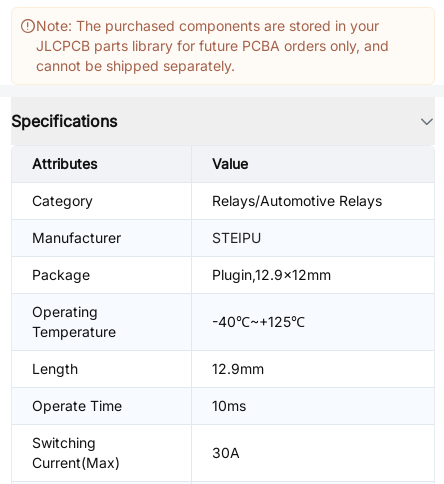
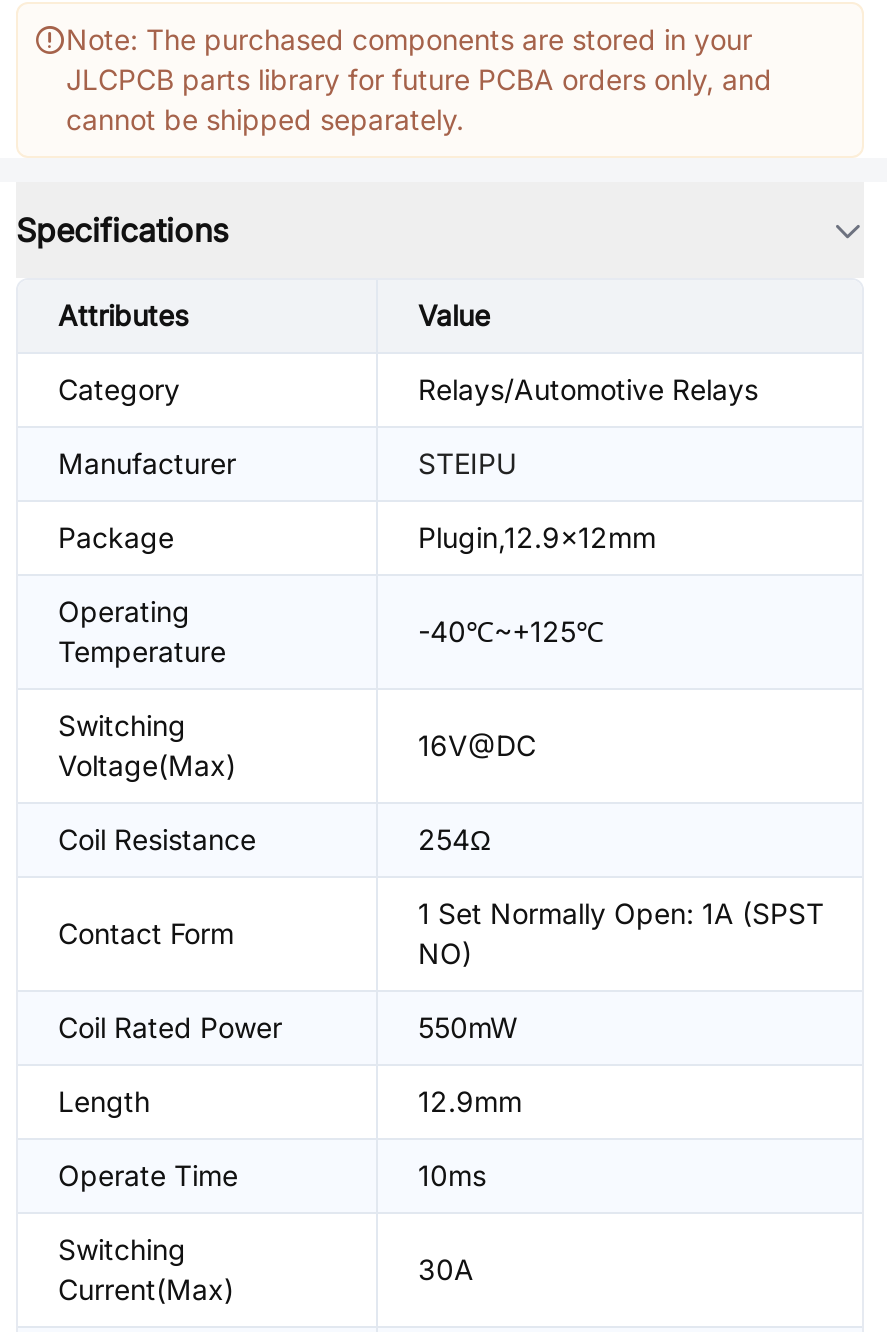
none -> [58,708,236,782] Switching | Voltage(Max)
none -> [58,728,536,950] 16V@DC | Coil Resistance | 254Ω | Contact Form
none -> [58,896,824,1044] 1 Set Normally Open: 1A (SPST | NO) | Coil Rated Power | 550mW

